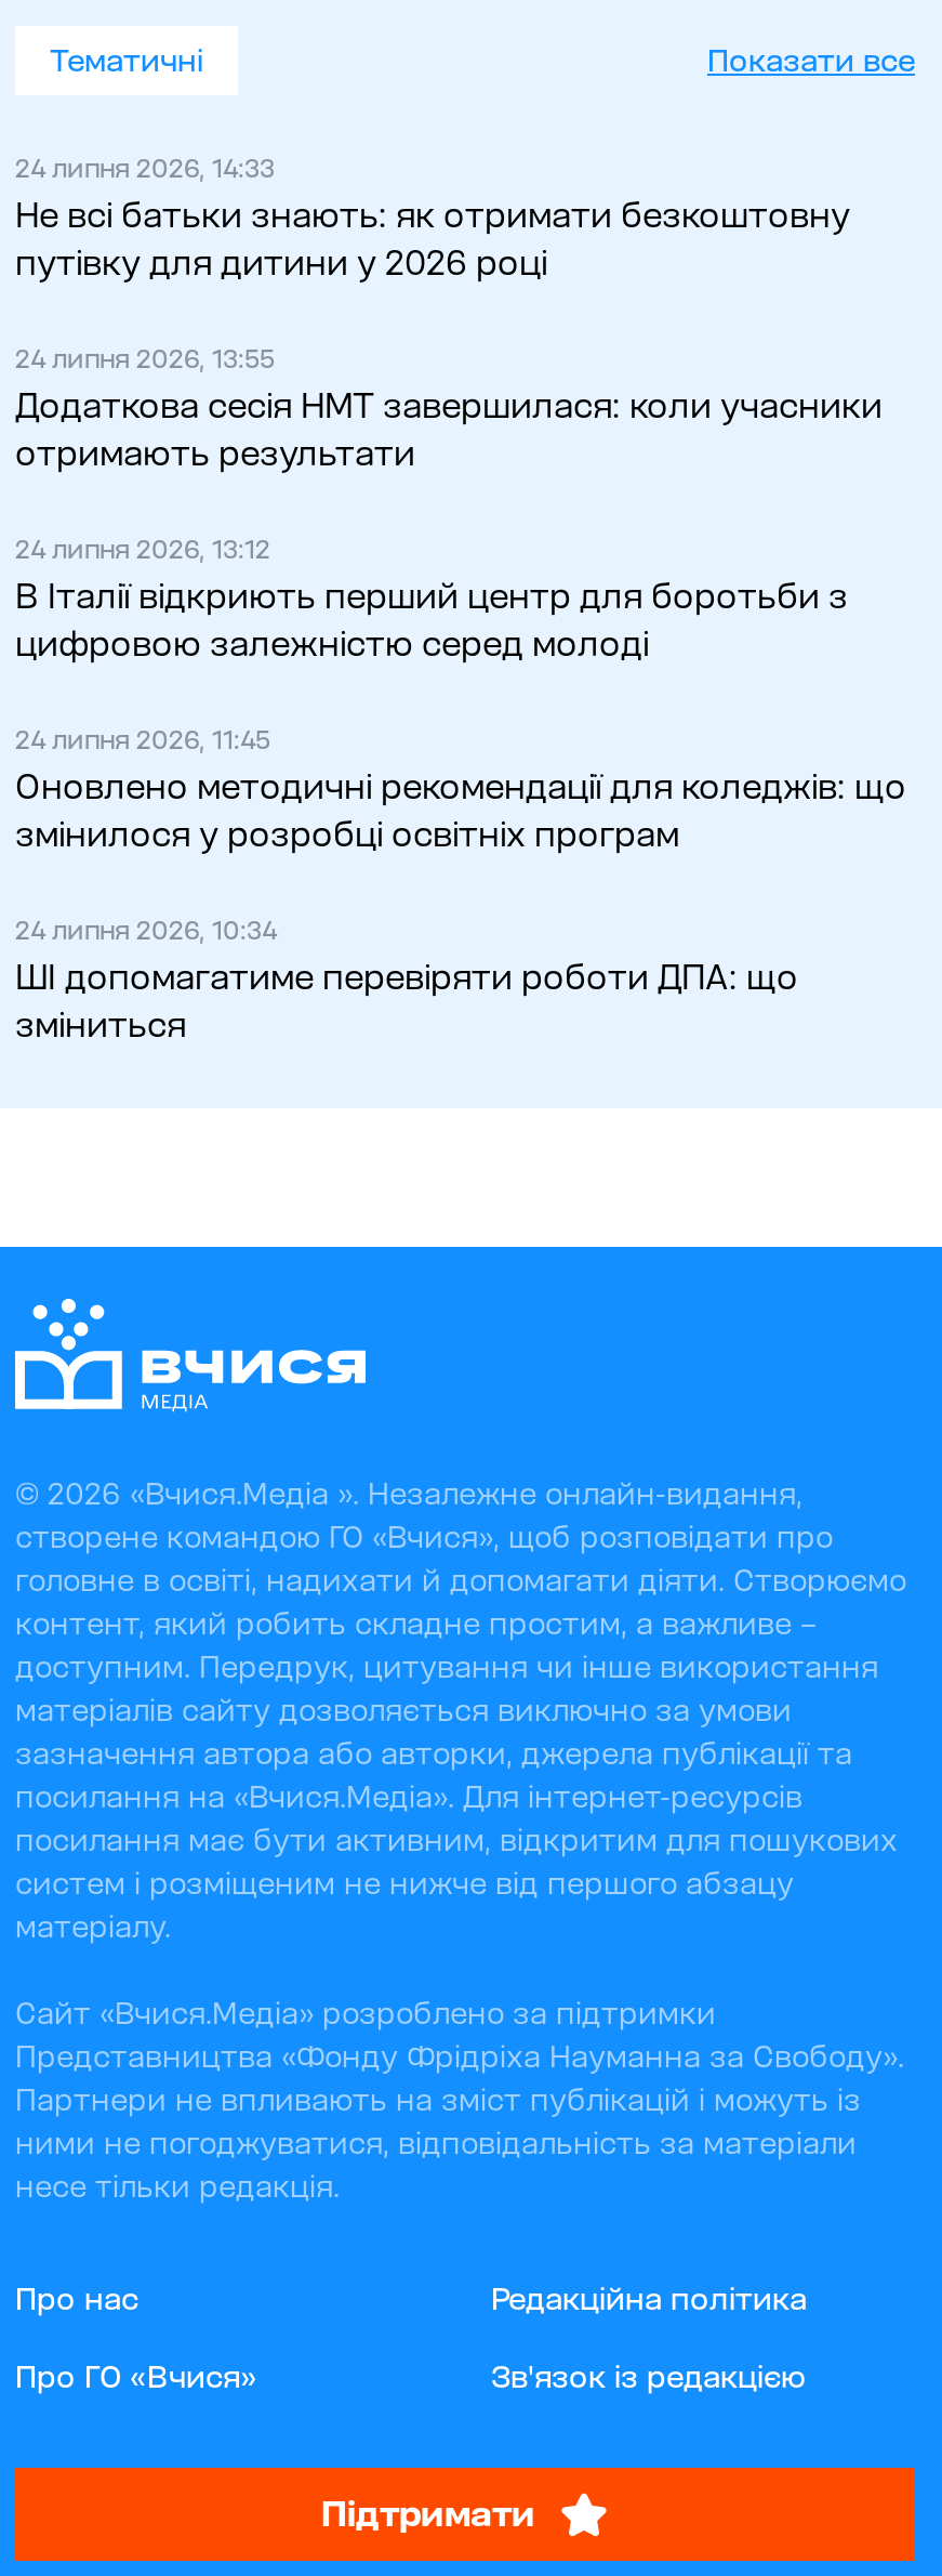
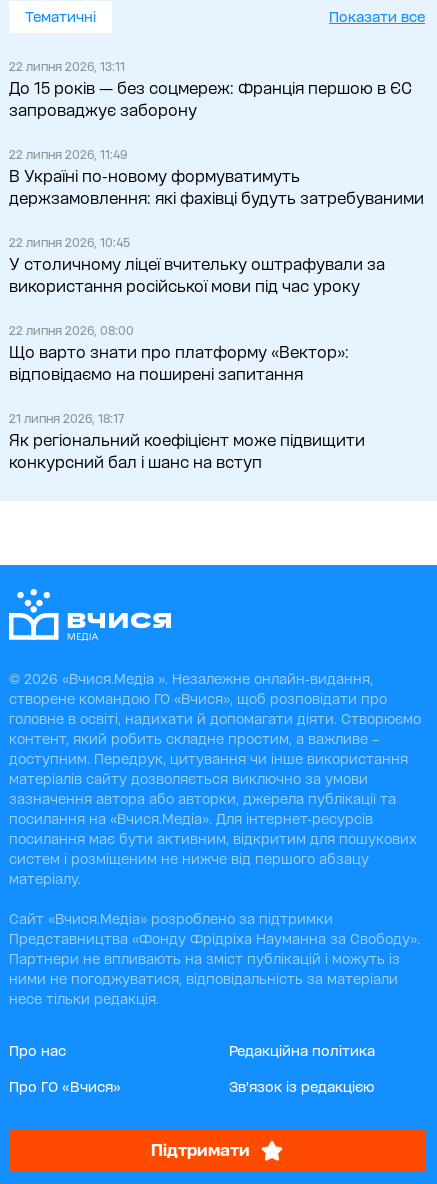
[15,155,850,278] 24 липня 2026, 14:33 | Не всі батьки знають: як отримати безкоштовну | путівку для дитини у 2026 році -> [9,61,412,118] 22 липня 2026, 13:11 | До 15 років — без соцмереж: Франція першою в ЄС | запроваджує заборону
[15,345,883,469] 24 липня 2026, 13:55 | Додаткова сесія НМТ завершилася: коли учасники | отримають результати -> [9,149,424,206] 22 липня 2026, 11:49 | В Україні по-новому формуватимуть | держзамовлення: які фахівці будуть затребуваними
[15,536,848,659] 24 липня 2026, 13:12 | В Італії відкриють перший центр для боротьби з | цифровою залежністю серед молоді -> [9,237,385,294] 22 липня 2026, 10:45 | У столичному ліцеї вчительку оштрафували за | використання російської мови під час уроку
[15,726,906,850] 24 липня 2026, 11:45 | Оновлено методичні рекомендації для коледжів: що | змінилося у розробці освітніх програм -> [9,325,349,382] 22 липня 2026, 08:00 | Що варто знати про платформу «Вектор»: | відповідаємо на поширені запитання
[15,917,798,1040] 24 липня 2026, 10:34 | ШІ допомагатиме перевіряти роботи ДПА: що | зміниться -> [9,413,365,470] 21 липня 2026, 18:17 | Як регіональний коефіцієнт може підвищити | конкурсний бал і шанс на вступ

